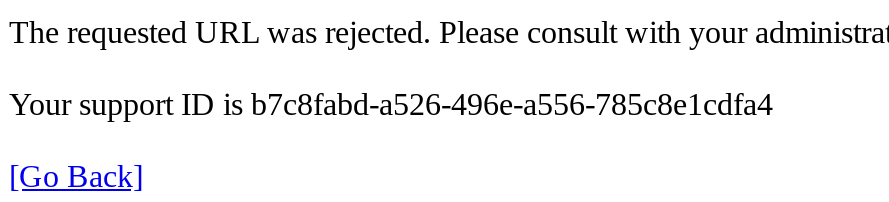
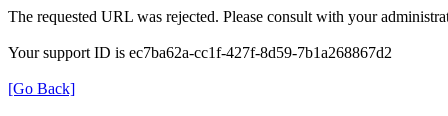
[9,87,773,121] Your support ID is b7c8fabd-a526-496e-a556-785c8e1cdfa4 -> [8,44,392,61] Your support ID is ec7ba62a-cc1f-427f-8d59-7b1a268867d2

